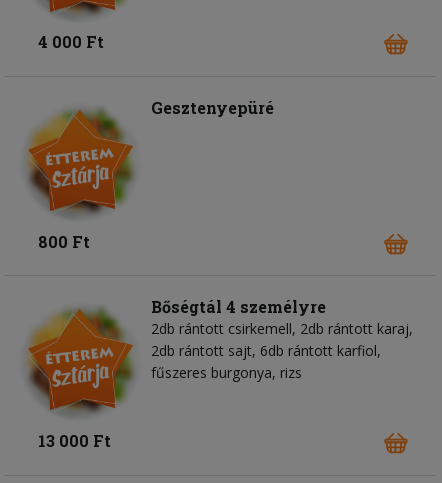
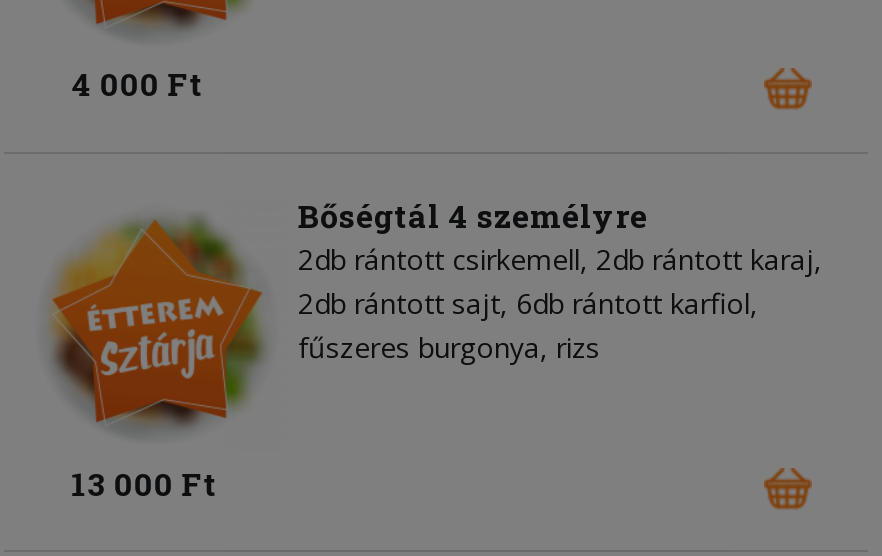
[151,97,274,118] Gesztenyepüré -> none
[38,231,90,252] 800 Ft -> none

